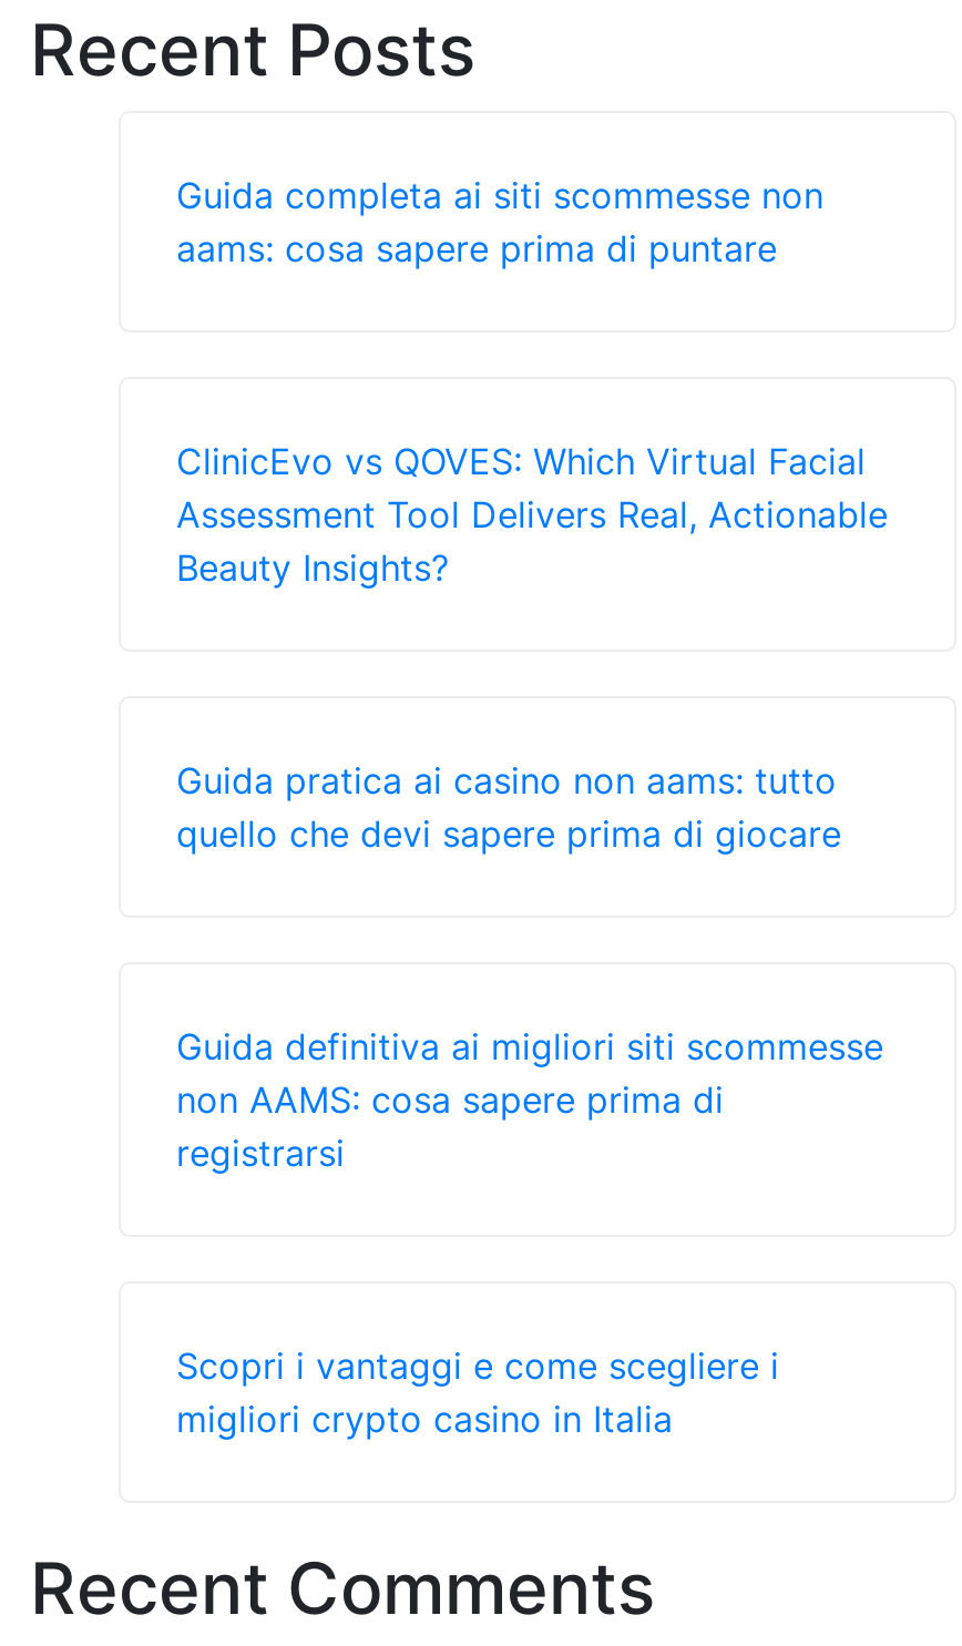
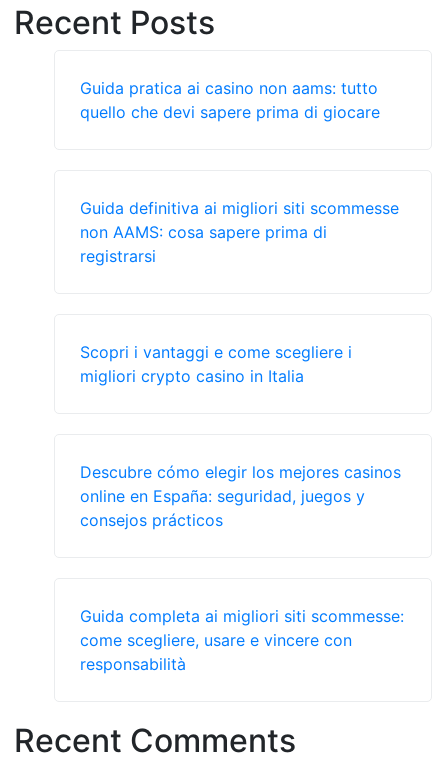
[176,173,823,270] Guida completa ai siti scommesse non | aams: cosa sapere prima di puntare -> none
[176,439,888,590] ClinicEvo vs QOVES: Which Virtual Facial | Assessment Tool Delivers Real, Actionable | Beauty Insights? -> none
moved [176,758,883,1441] -> [80,78,399,386]: Guida pratica ai casino non aams: tutto | quello che devi sapere prima di giocare | Guida definitiva ai migliori siti scommesse | non AAMS: cosa sapere prima di | registrarsi | Scopri i vantaggi e come scegliere i | migliori crypto casino in Italia
none -> [80,462,401,530] Descubre cómo elegir los mejores casinos | online en España: seguridad, juegos y | consejos prácticos
none -> [80,606,404,674] Guida completa ai migliori siti scommesse: | come scegliere, usare e vincere con | responsabilità

